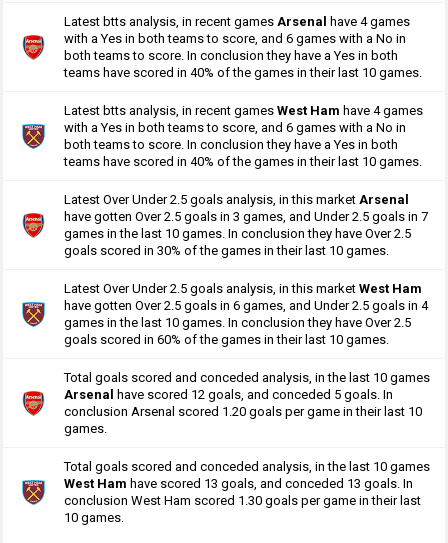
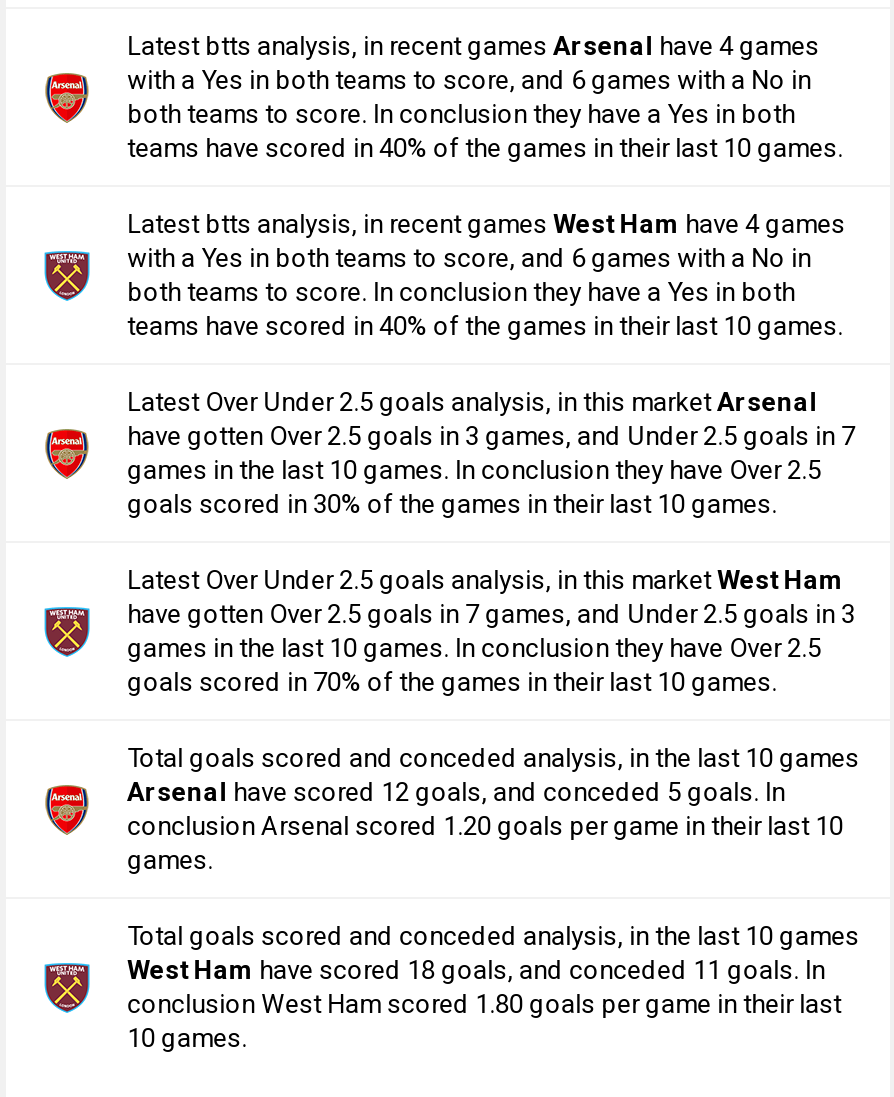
[64,298,428,313] have gotten Over 2.5 goals in 6 games, and Under 2.5 goals in 4 -> [127,599,855,629] have gotten Over 2.5 goals in 7 games, and Under 2.5 goals in 3
[64,332,389,347] goals scored in 60% of the games in their last 10 games. -> [127,667,777,697] goals scored in 70% of the games in their last 10 games.
[64,476,413,491] West Ham have scored 13 goals, and conceded 13 goals. In -> [127,955,825,985] West Ham have scored 18 goals, and conceded 11 goals. In
[64,493,421,508] conclusion West Ham scored 1.30 goals per game in their last -> [127,989,841,1019] conclusion West Ham scored 1.80 goals per game in their last

